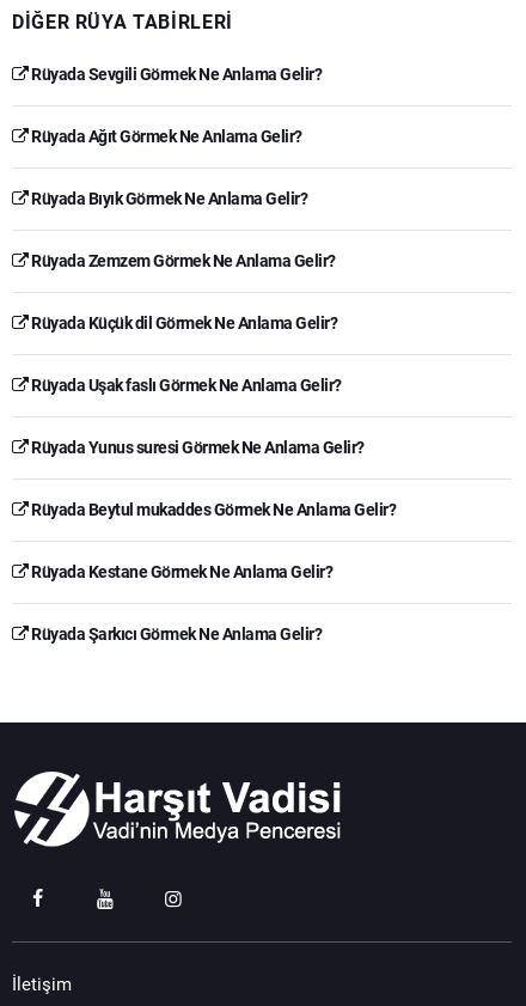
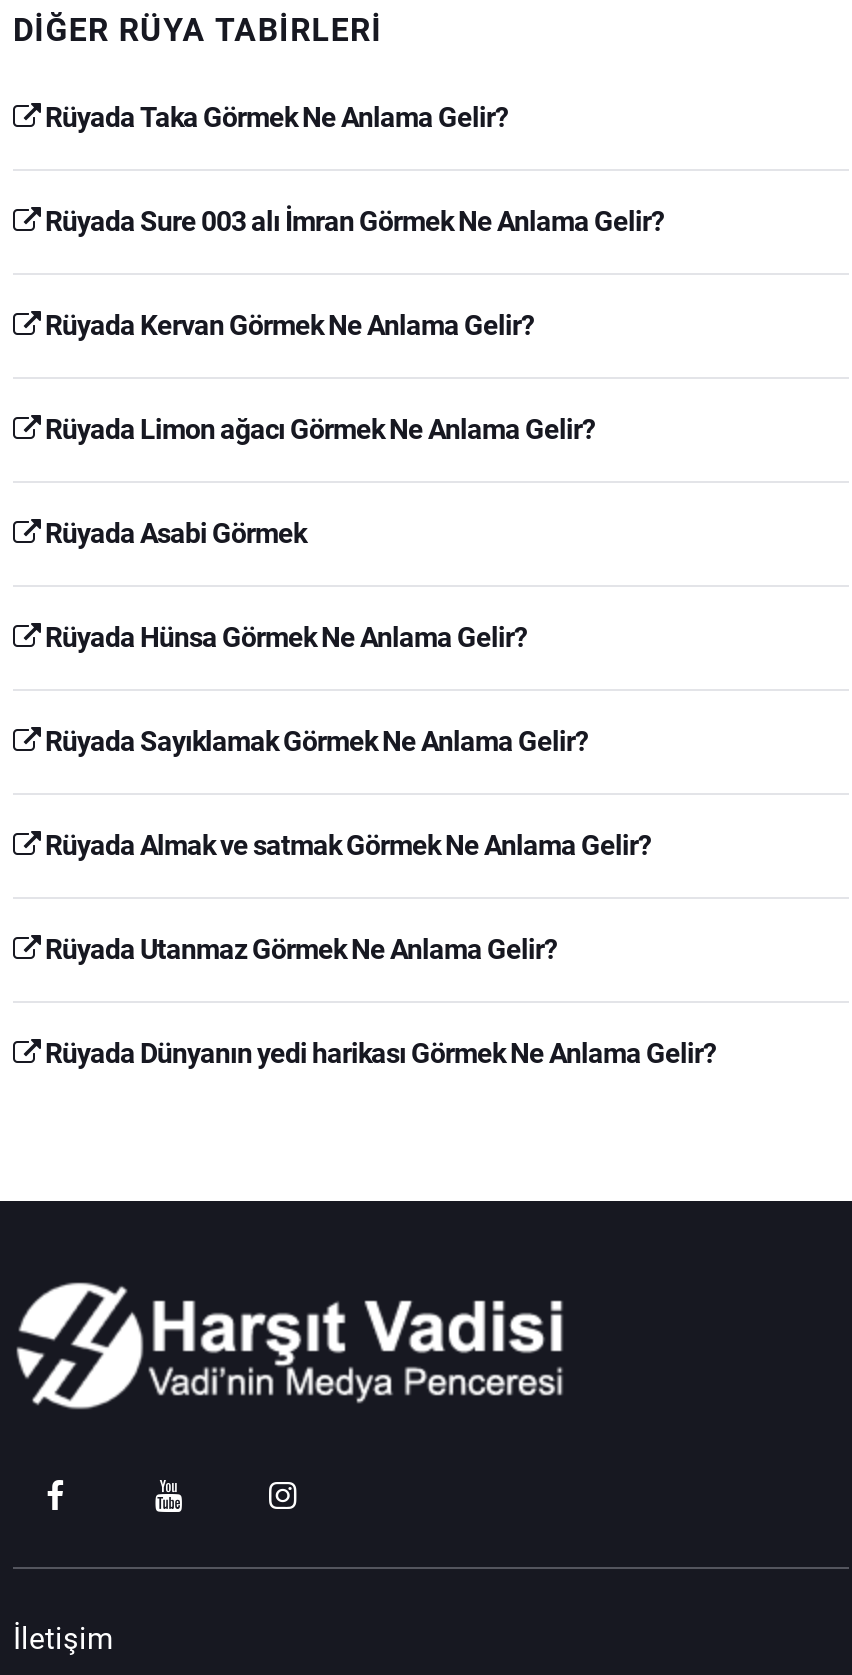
[28,64,322,83] Rüyada Sevgili Görmek Ne Anlama Gelir? -> [40,101,508,133] Rüyada Taka Görmek Ne Anlama Gelir?
[28,127,302,146] Rüyada Ağıt Görmek Ne Anlama Gelir? -> [40,205,664,237] Rüyada Sure 003 alı İmran Görmek Ne Anlama Gelir?
[28,189,307,208] Rüyada Bıyık Görmek Ne Anlama Gelir? -> [40,309,534,341] Rüyada Kervan Görmek Ne Anlama Gelir?
[28,251,335,270] Rüyada Zemzem Görmek Ne Anlama Gelir? -> [40,413,595,445] Rüyada Limon ağacı Görmek Ne Anlama Gelir?
[28,313,337,332] Rüyada Küçük dil Görmek Ne Anlama Gelir? -> [40,517,306,549] Rüyada Asabi Görmek
[28,375,341,395] Rüyada Uşak faslı Görmek Ne Anlama Gelir? -> [40,621,527,653] Rüyada Hünsa Görmek Ne Anlama Gelir?
[28,438,364,457] Rüyada Yunus suresi Görmek Ne Anlama Gelir? -> [40,725,588,757] Rüyada Sayıklamak Görmek Ne Anlama Gelir?
[28,500,396,519] Rüyada Beytul mukaddes Görmek Ne Anlama Gelir? -> [40,829,651,861] Rüyada Almak ve satmak Görmek Ne Anlama Gelir?
[28,562,332,581] Rüyada Kestane Görmek Ne Anlama Gelir? -> [40,933,557,965] Rüyada Utanmaz Görmek Ne Anlama Gelir?
[28,624,322,643] Rüyada Şarkıcı Görmek Ne Anlama Gelir? -> [40,1037,716,1069] Rüyada Dünyanın yedi harikası Görmek Ne Anlama Gelir?

